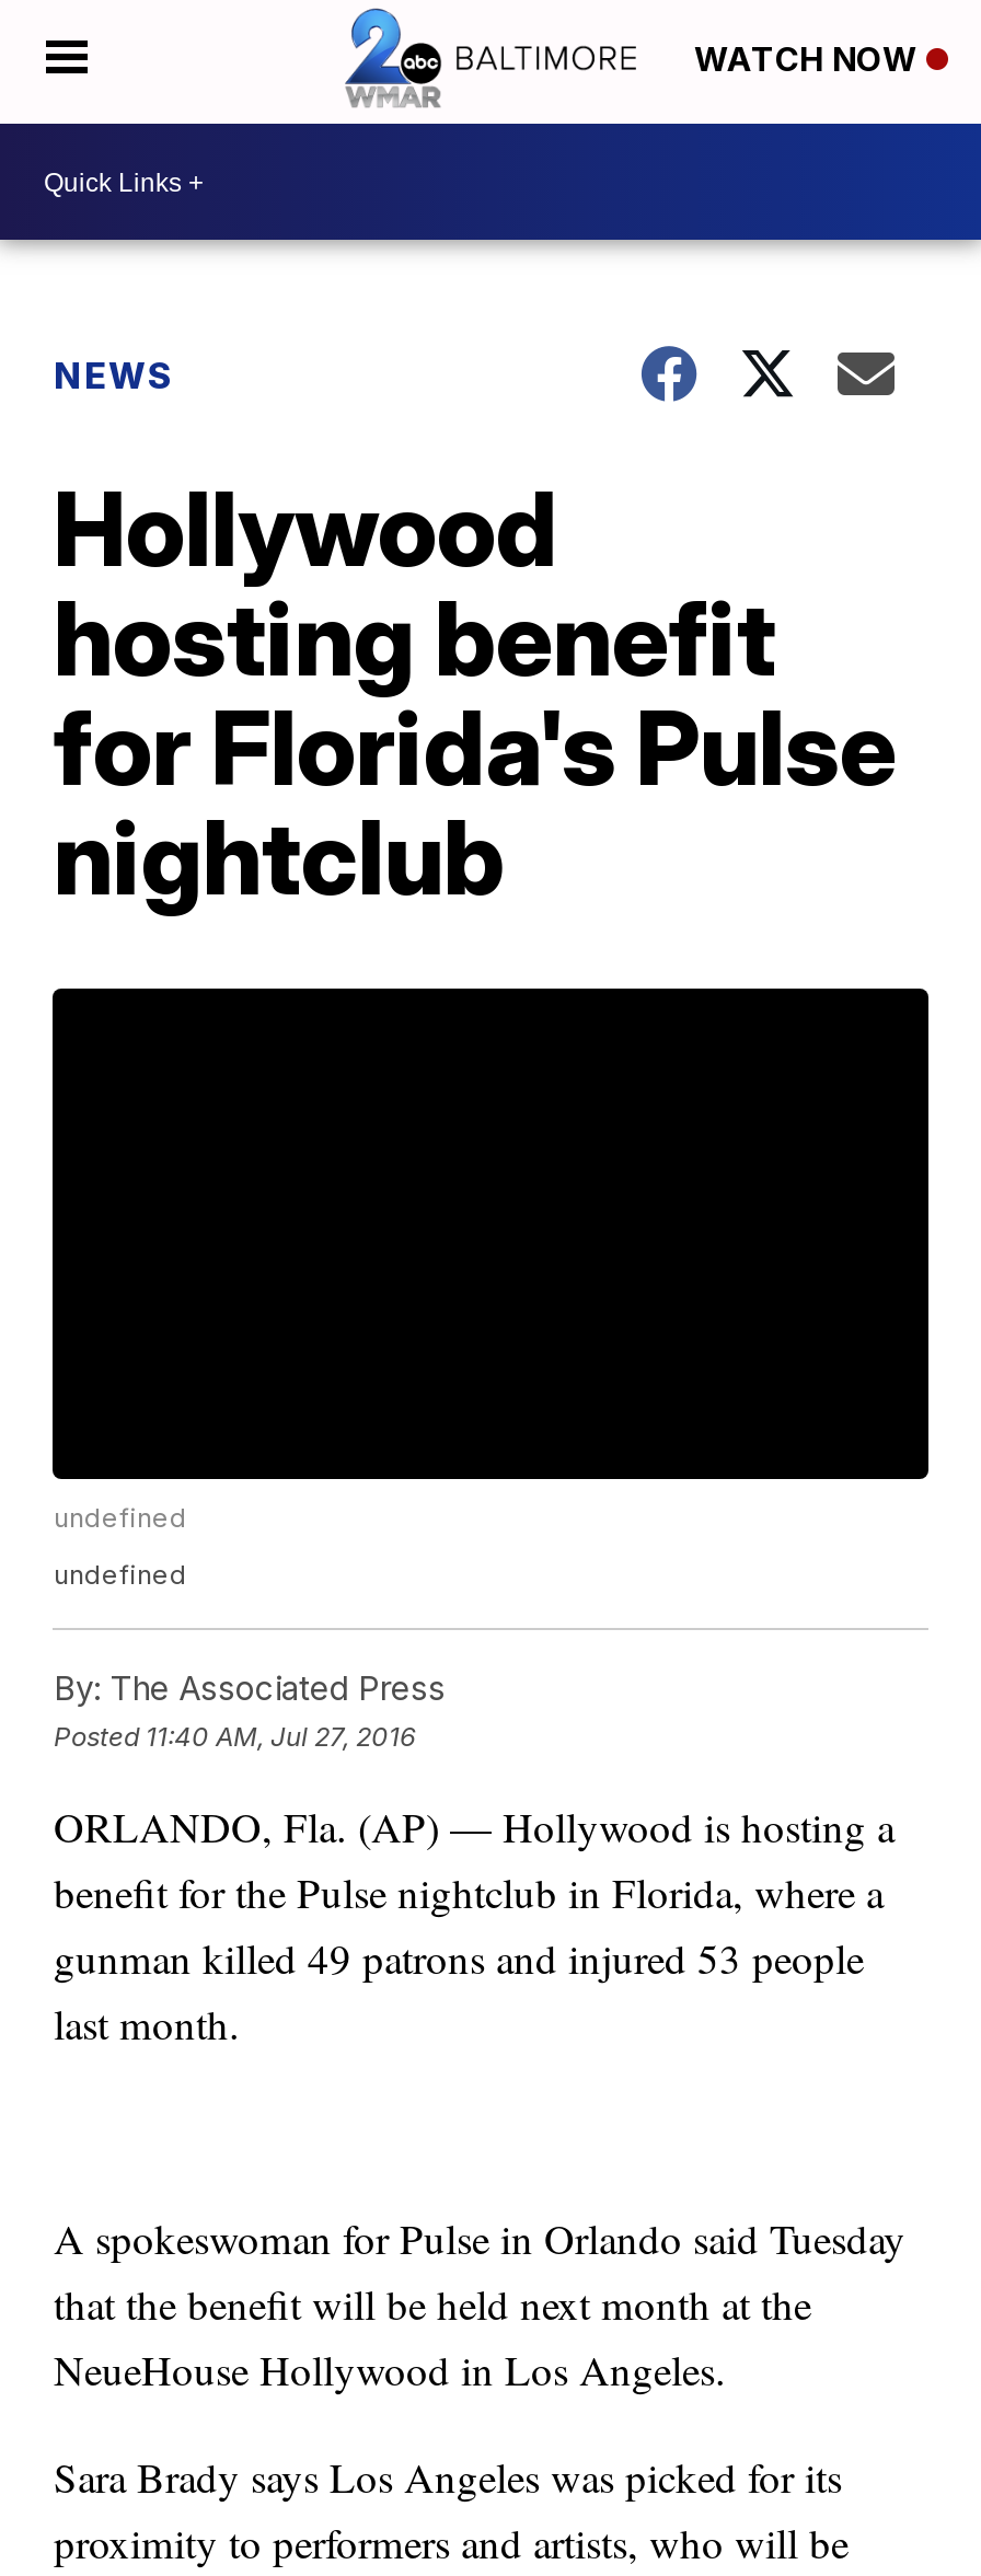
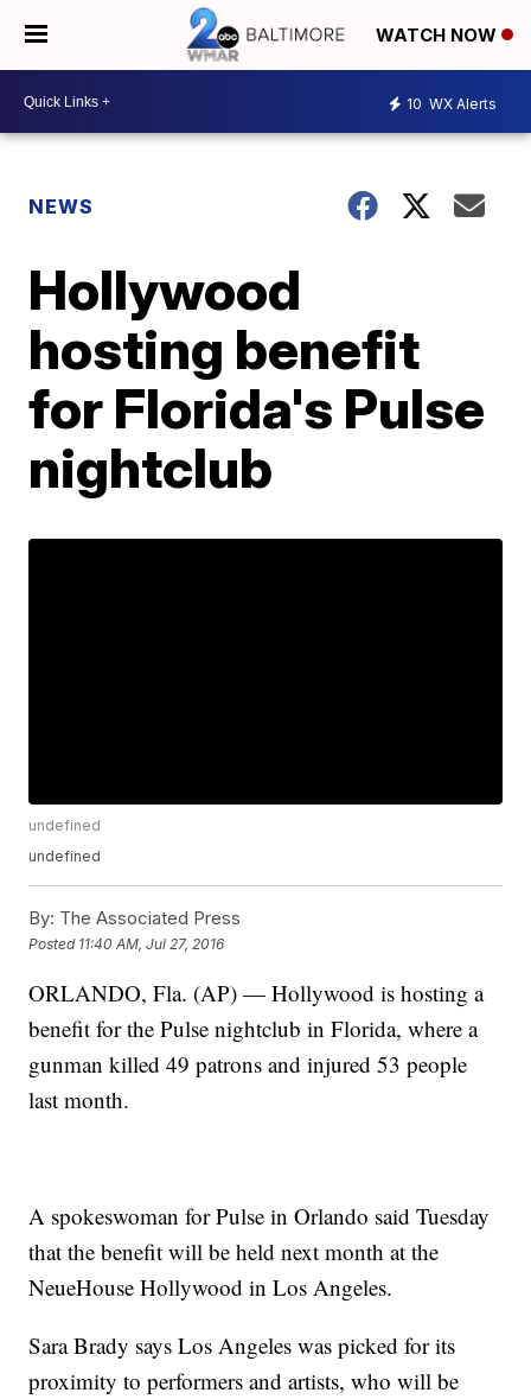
none -> [407,94,497,112] 10 WX Alerts

